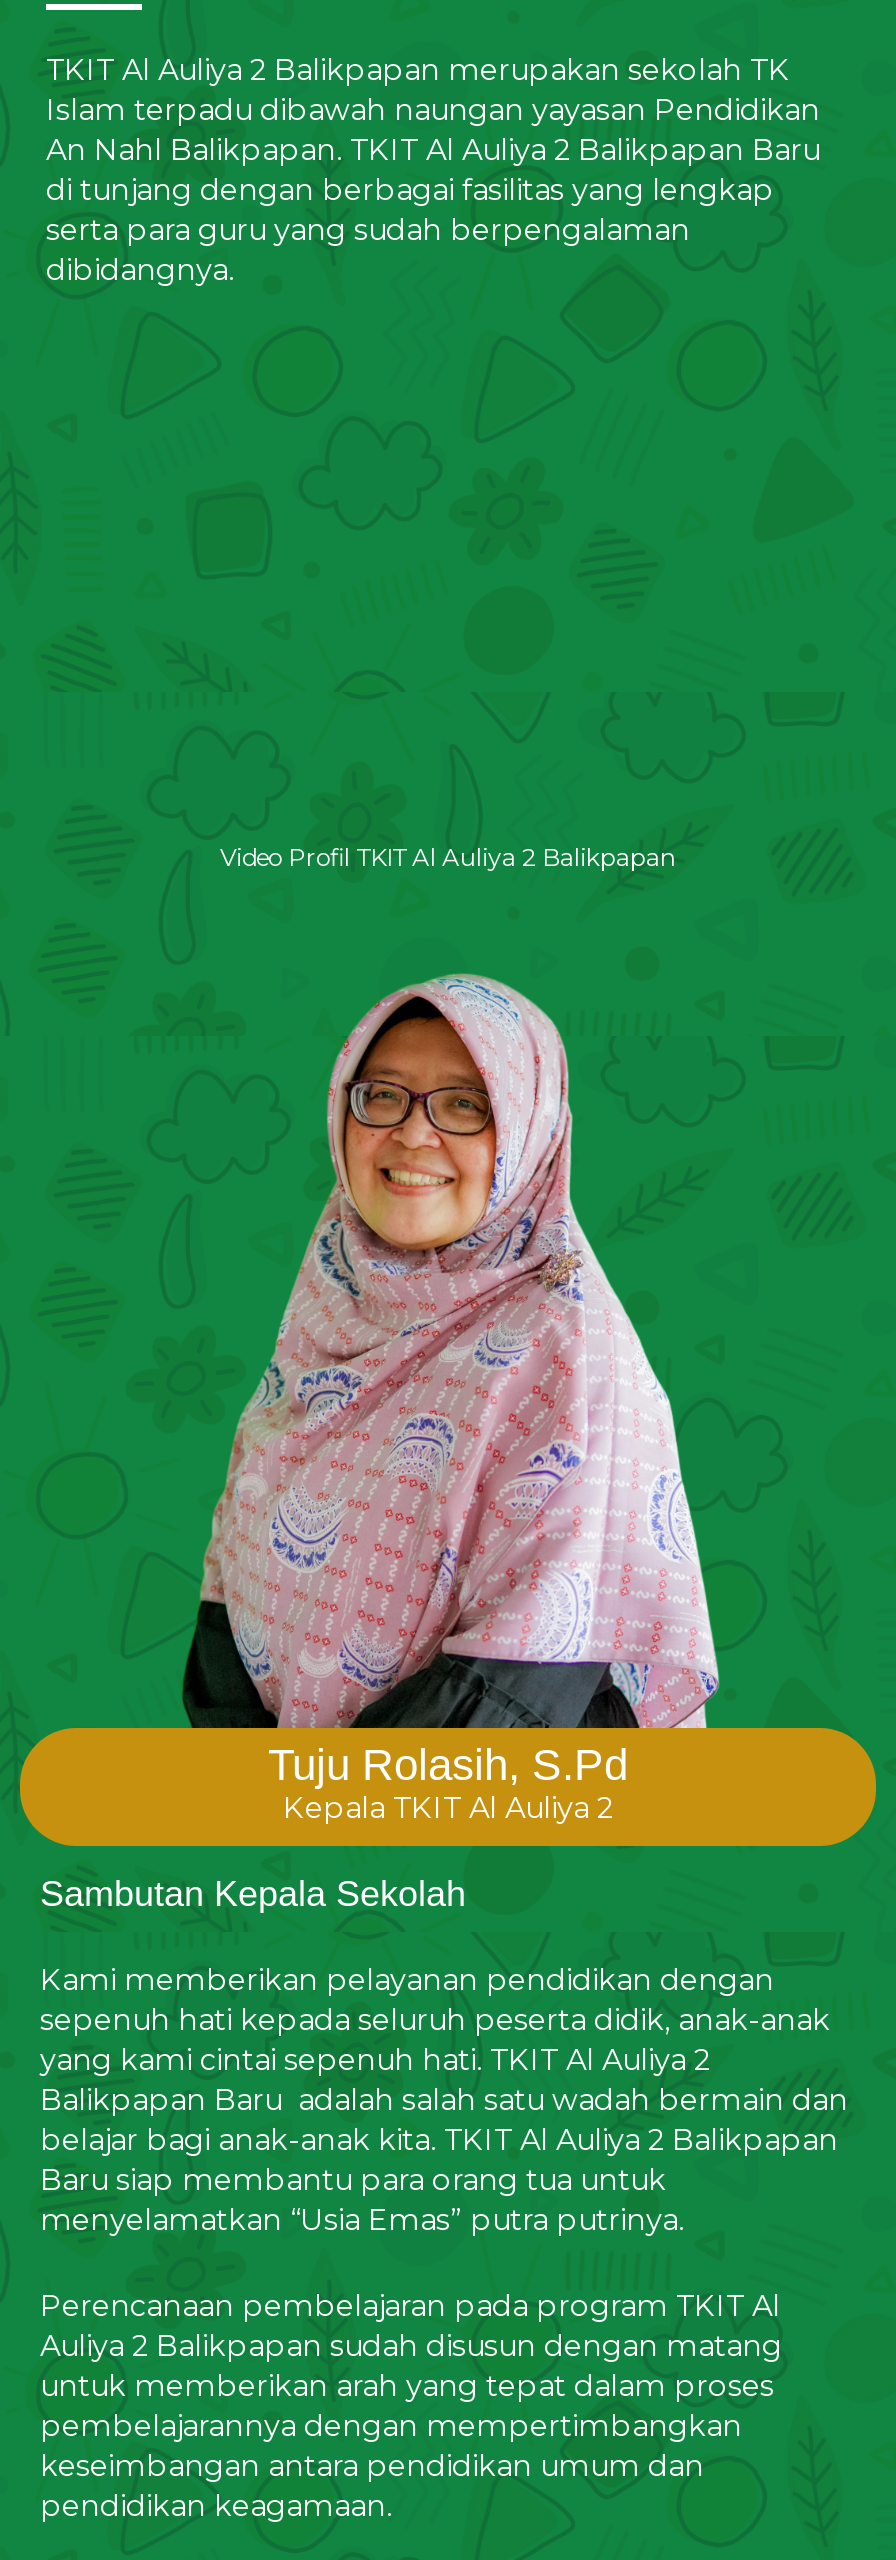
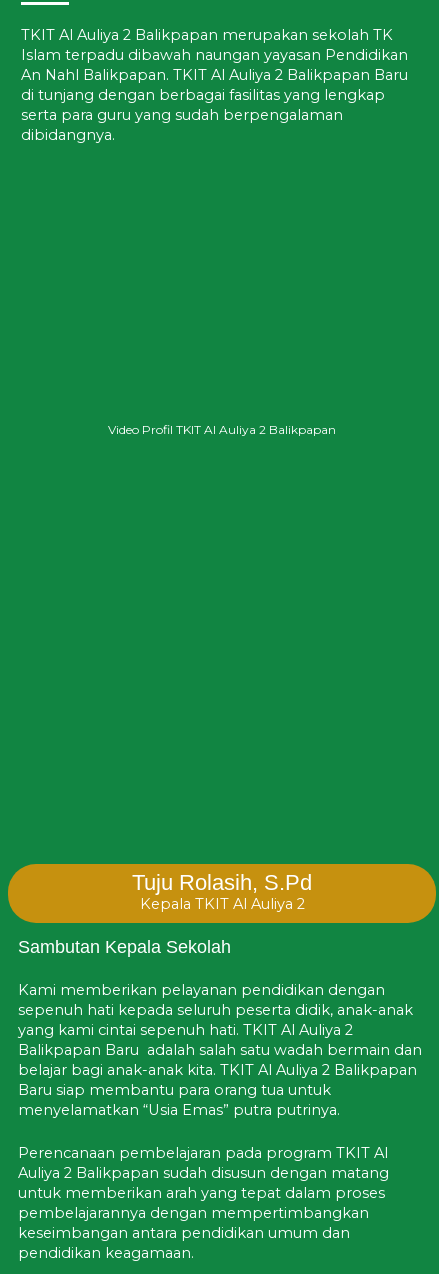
[182,972,720,1730] [image] -> none

